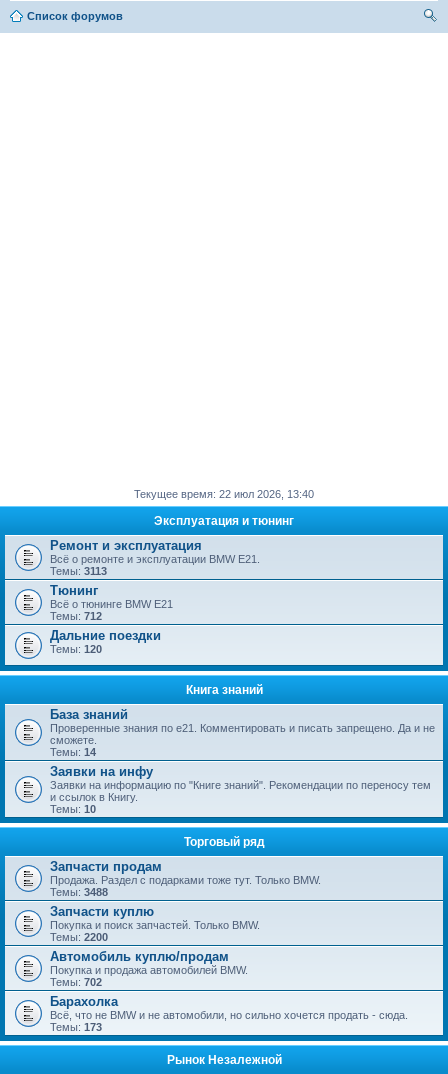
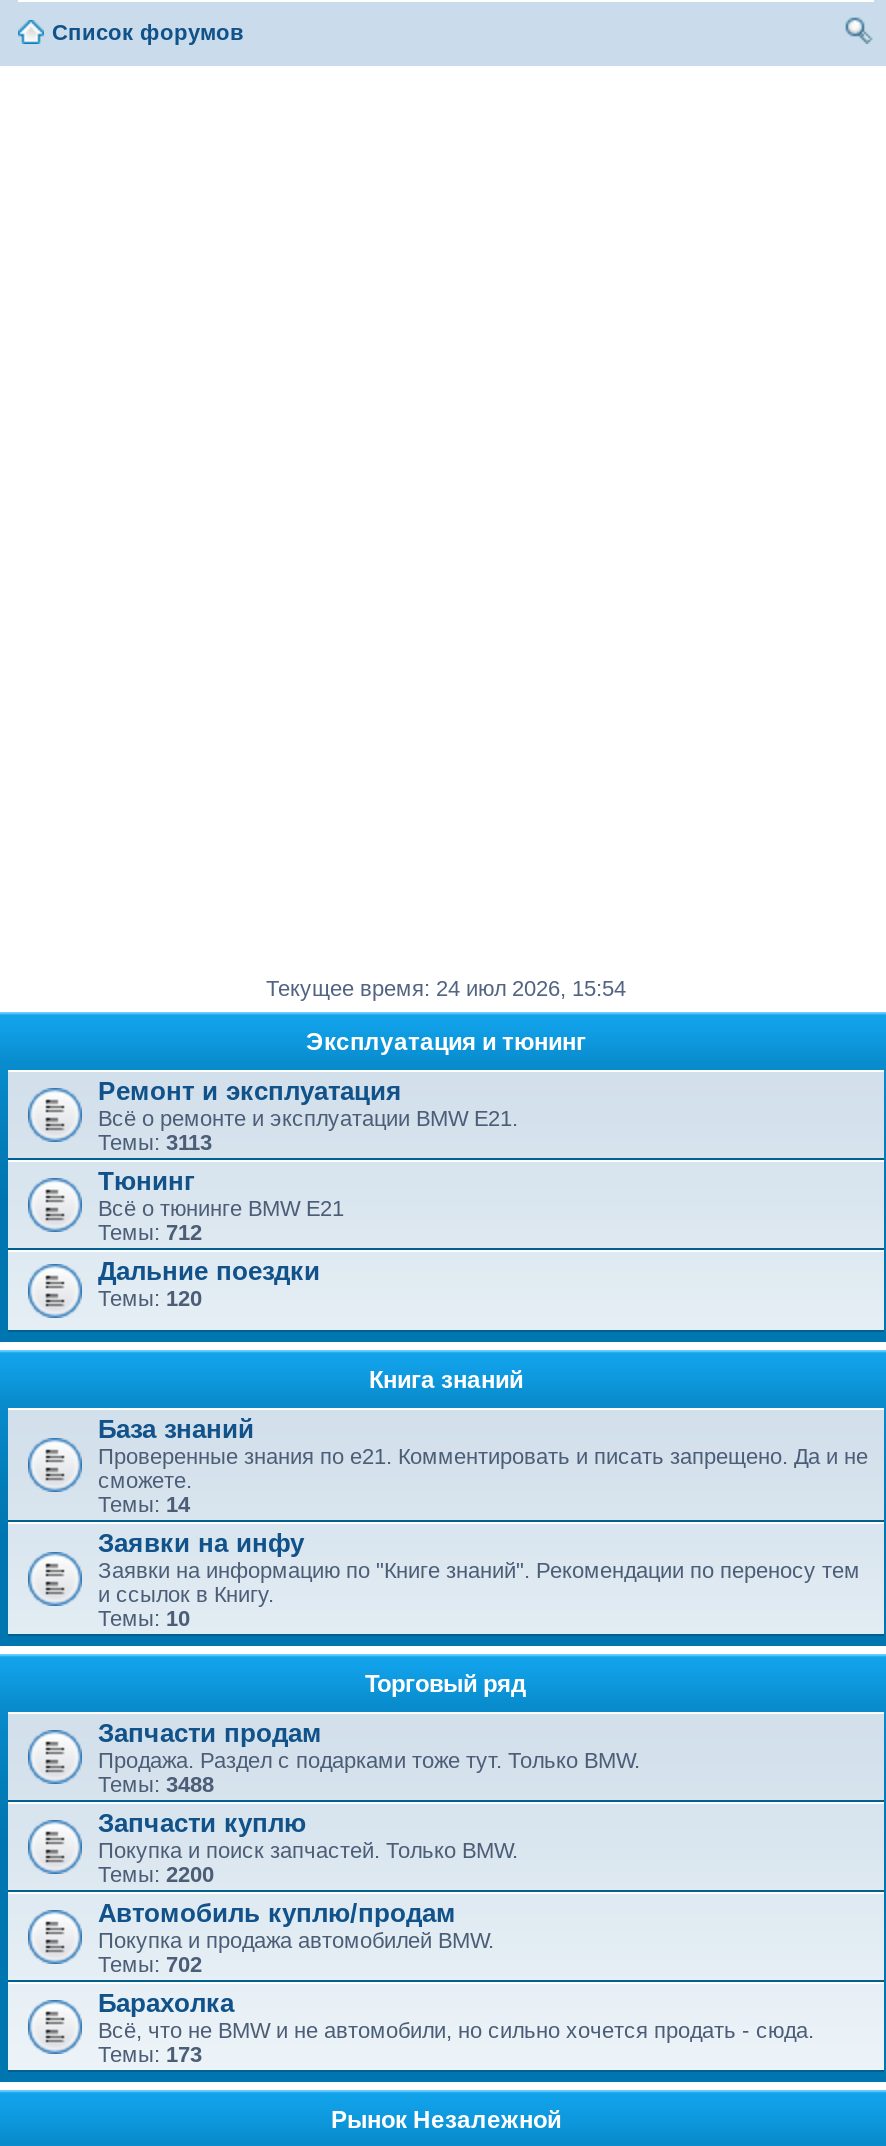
[134,488,314,500] Текущее время: 22 июл 2026, 13:40 -> [266,976,626,1000] Текущее время: 24 июл 2026, 15:54

